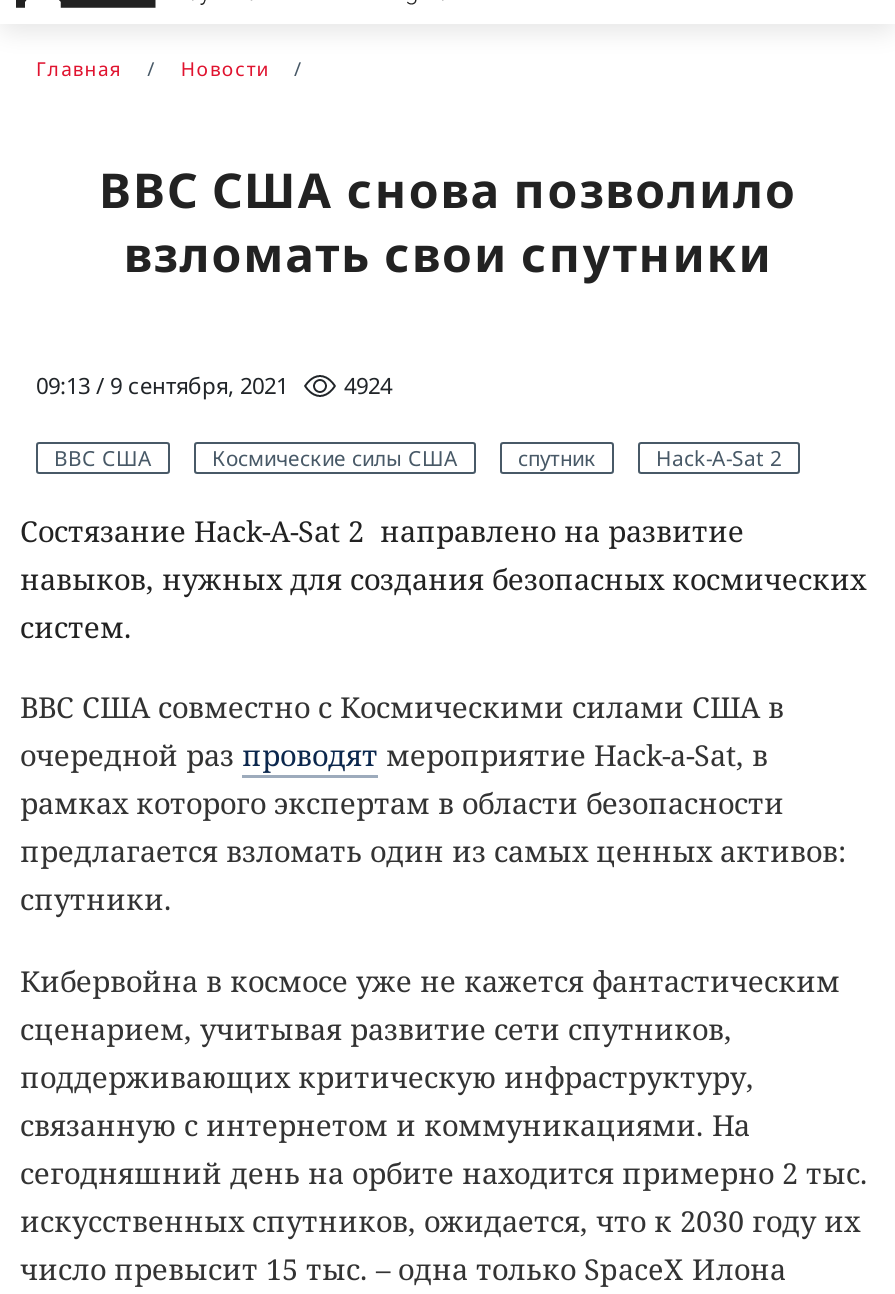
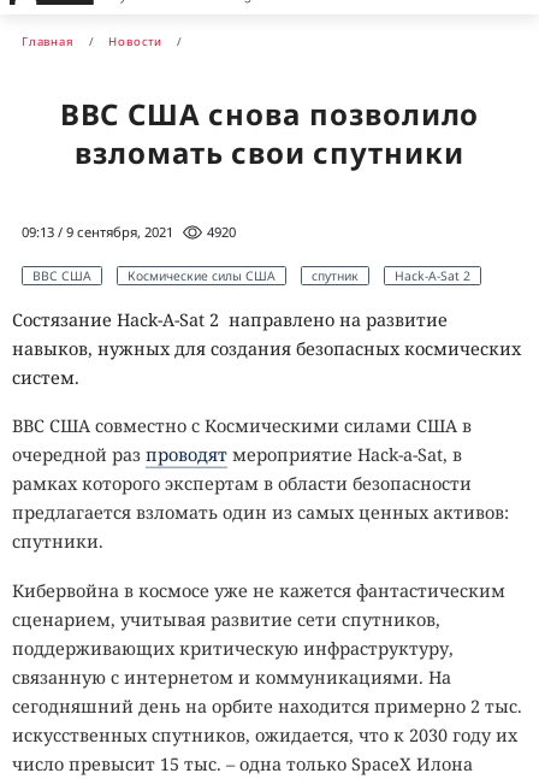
[36,369,392,399] 09:13 / 9 сентября, 2021 4924 -> [22,222,236,240] 09:13 / 9 сентября, 2021 4920

